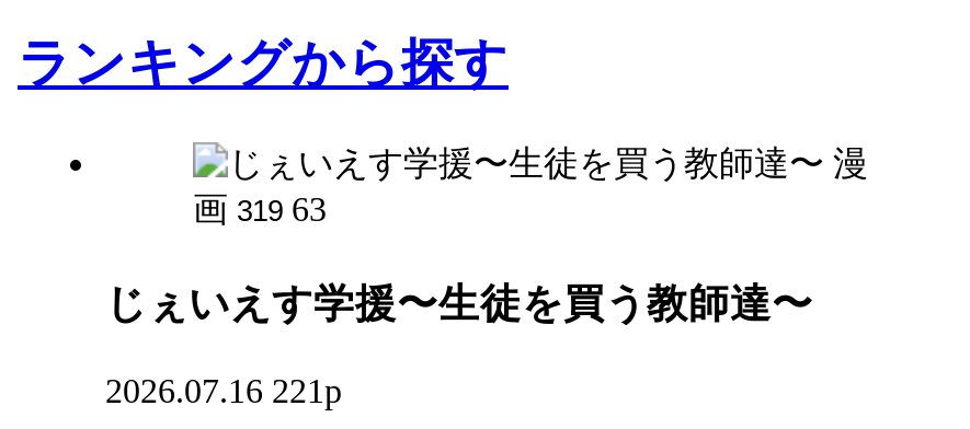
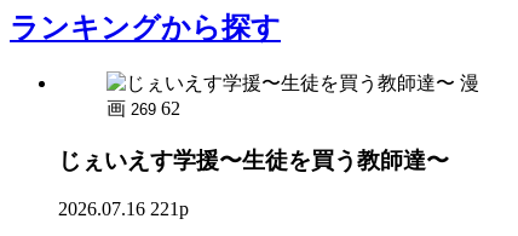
[193,190,327,228] 画 319 63 -> [107,98,180,119] 画 269 62

